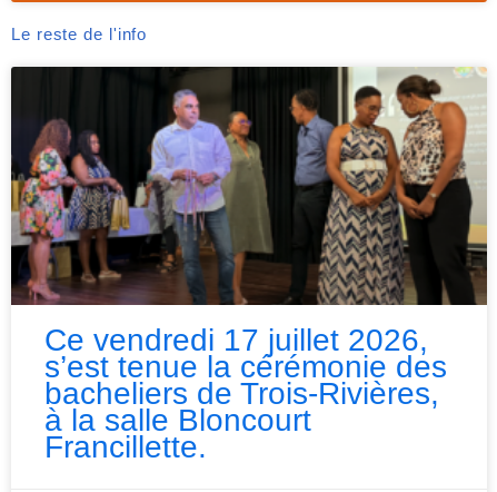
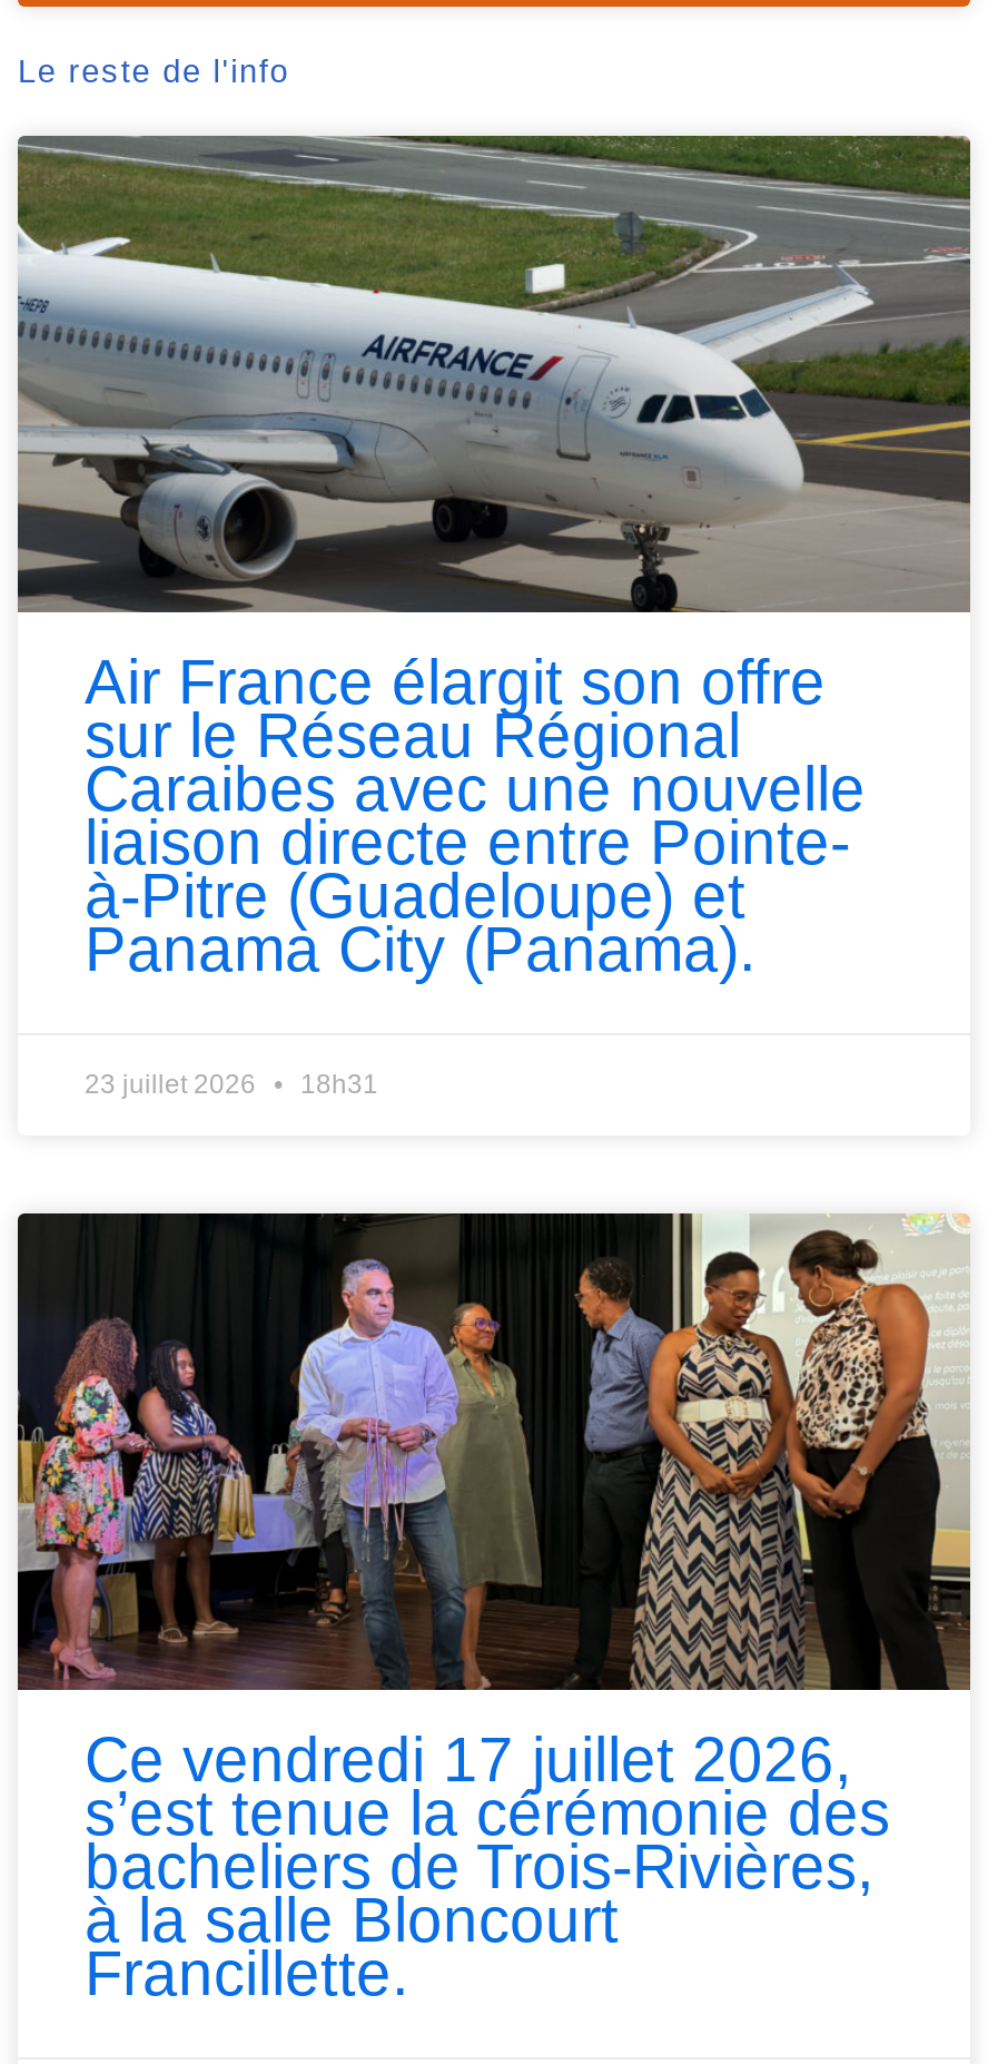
none -> [16,134,972,1099] [image] | Air France élargit son offre | sur le Réseau Régional | Caraibes avec une nouvelle | liaison directe entre Pointe- | à-Pitre (Guadeloupe) et | Panama City (Panama). | 23 juillet 2026 | 18h31

